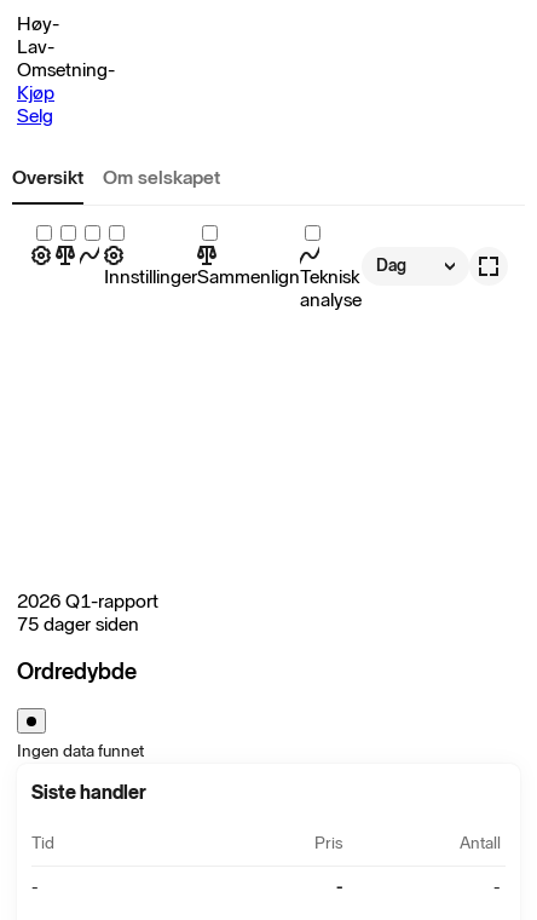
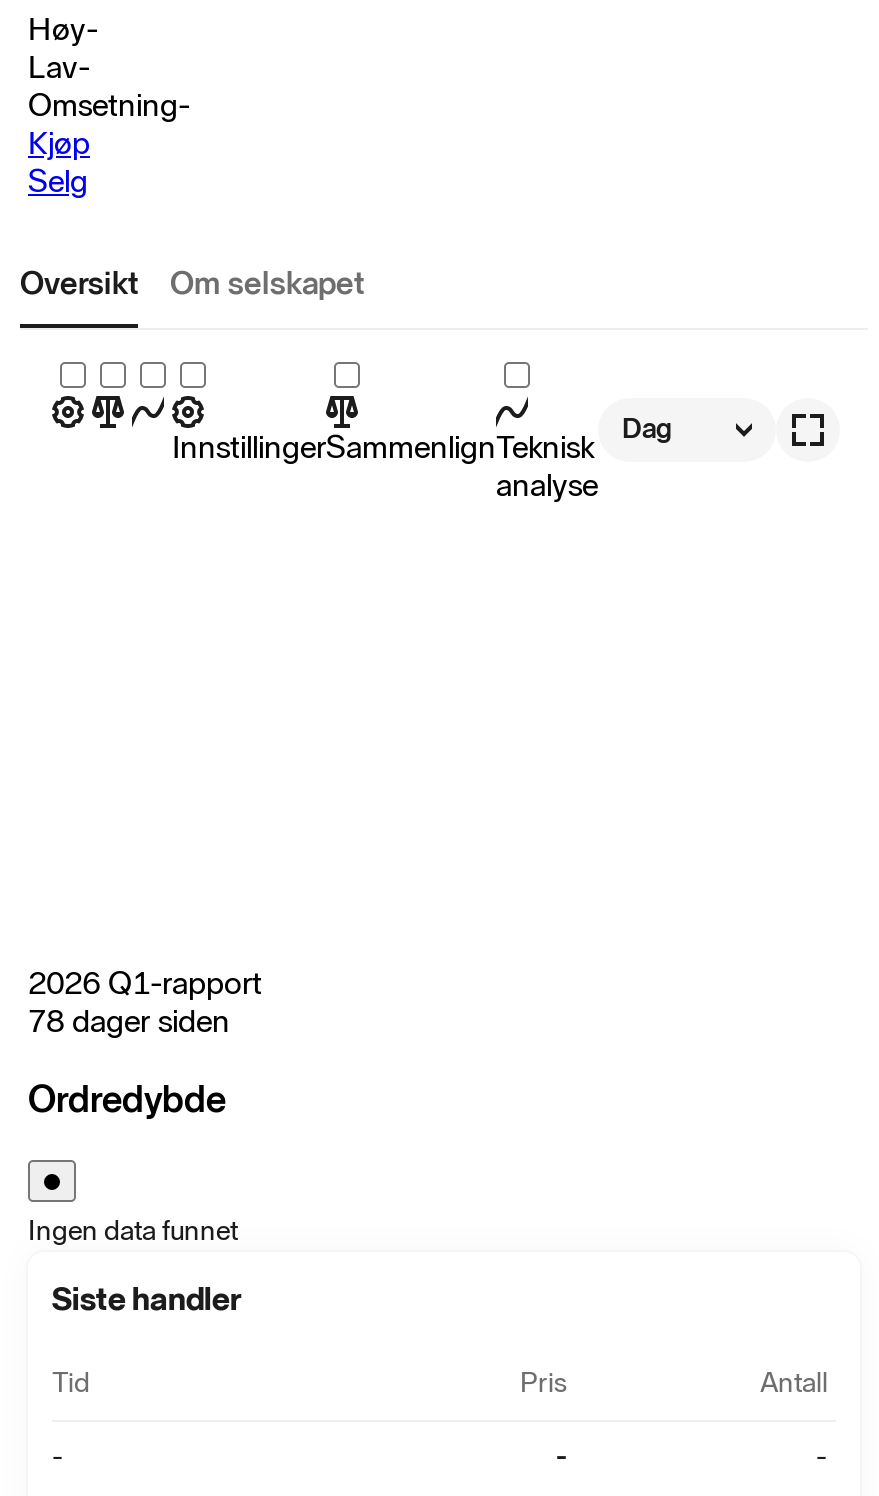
[17,612,139,635] 75 dager siden -> [28,1002,230,1040] 78 dager siden

